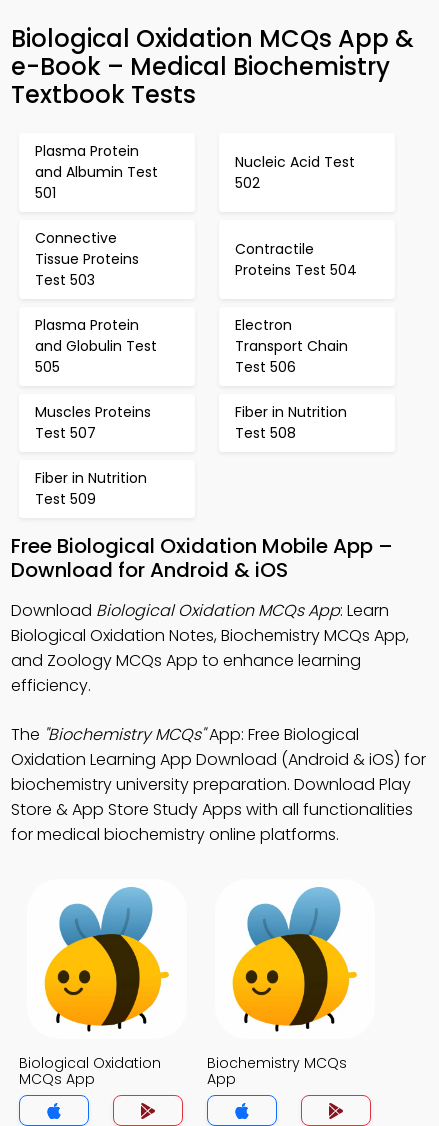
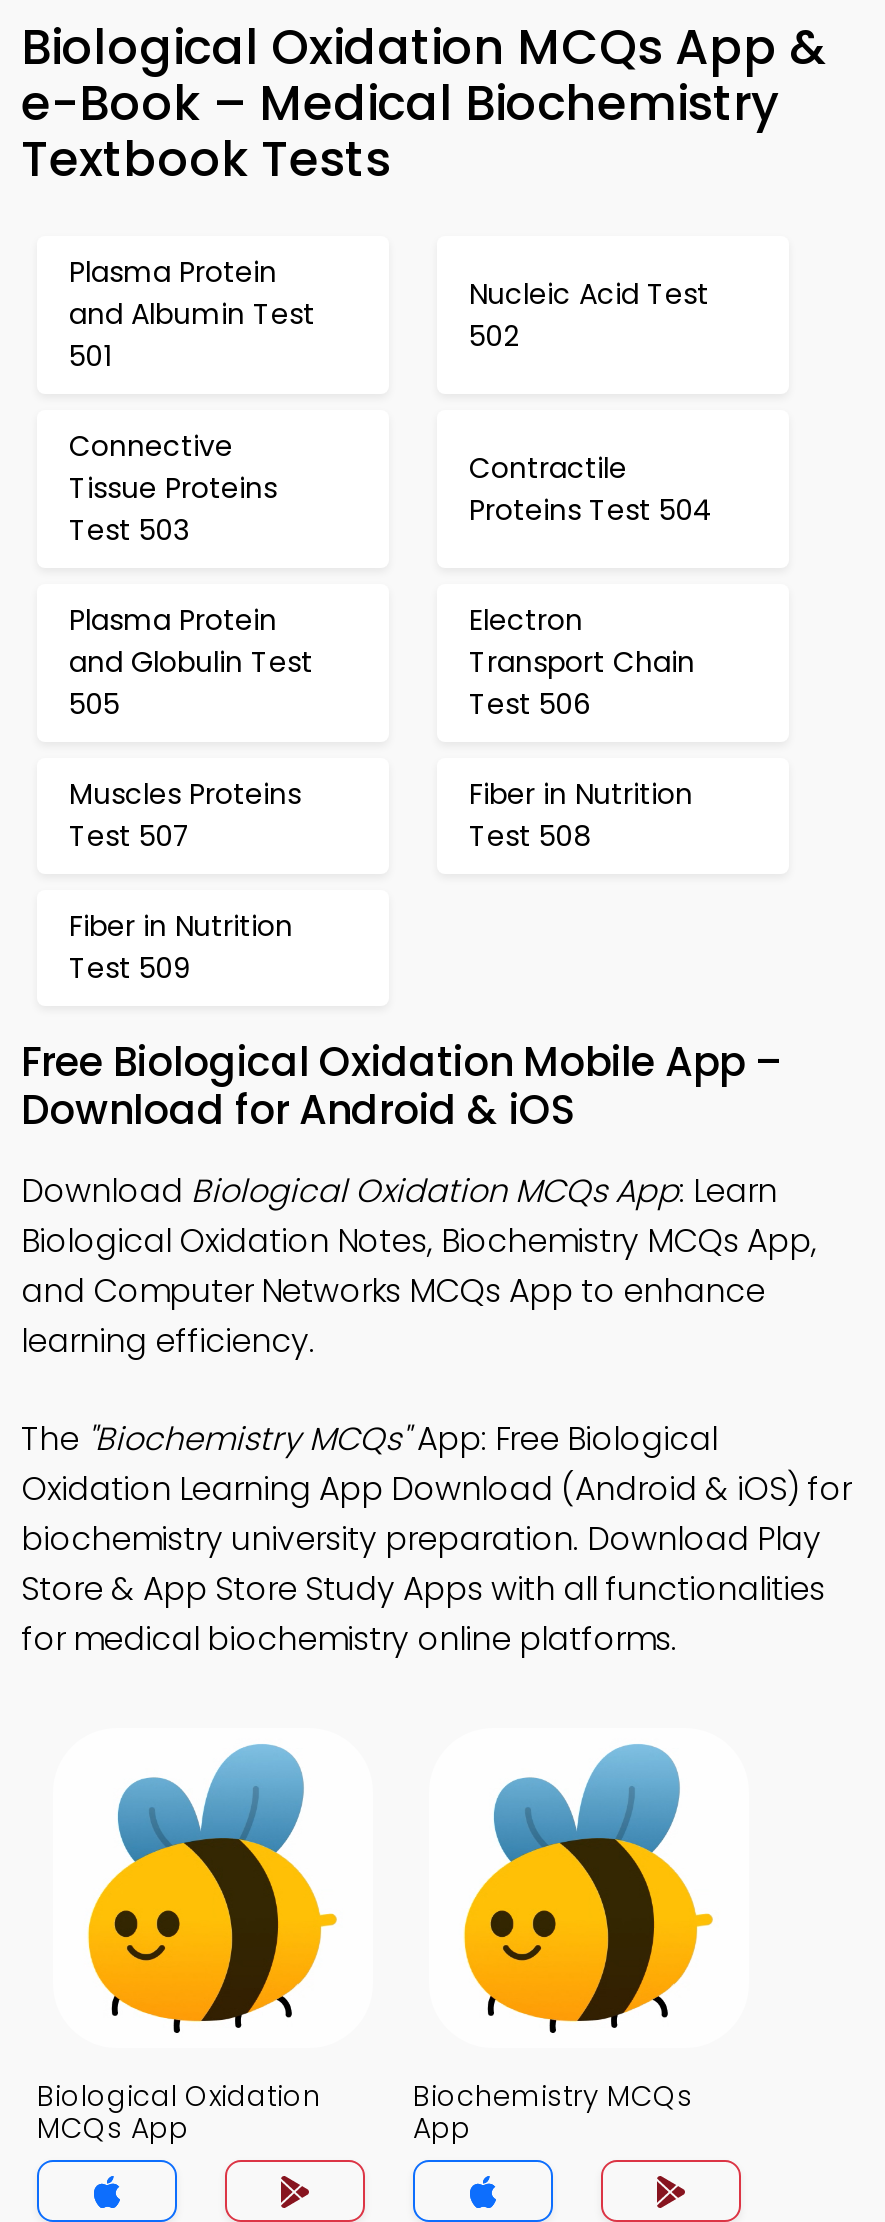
[11,649,361,697] and Zoology MCQs App to enhance learning | efficiency. -> [21,1268,765,1364] and Computer Networks MCQs App to enhance | learning efficiency.

